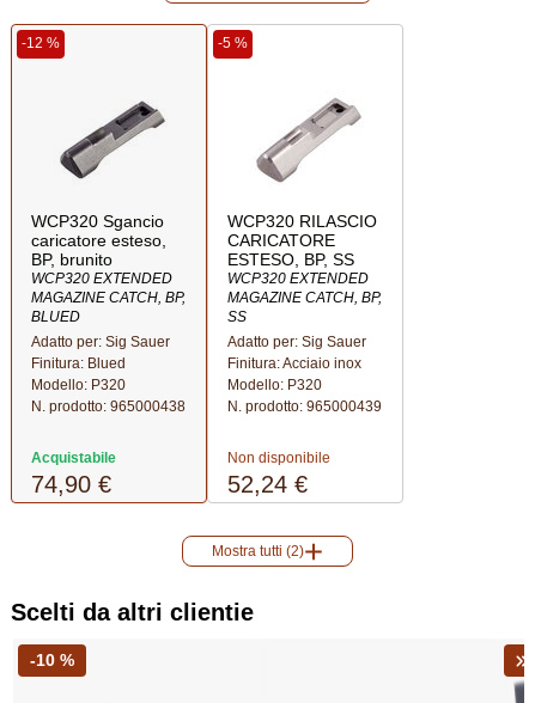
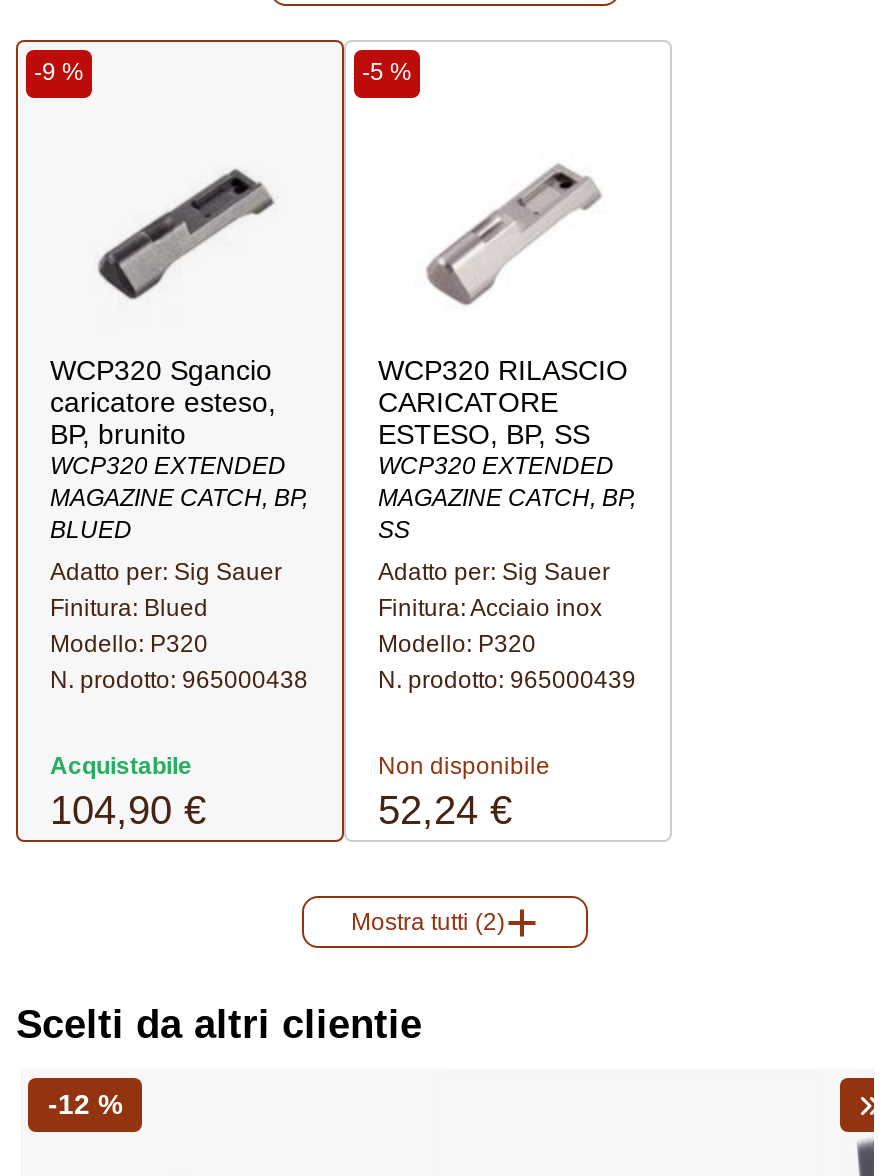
[22,35,60,51] -12 % -> [34,58,84,86] -9 %
[31,471,111,497] 74,90 € -> [50,788,206,832] 104,90 €
[30,650,74,670] -10 % -> [48,1088,122,1120] -12 %

